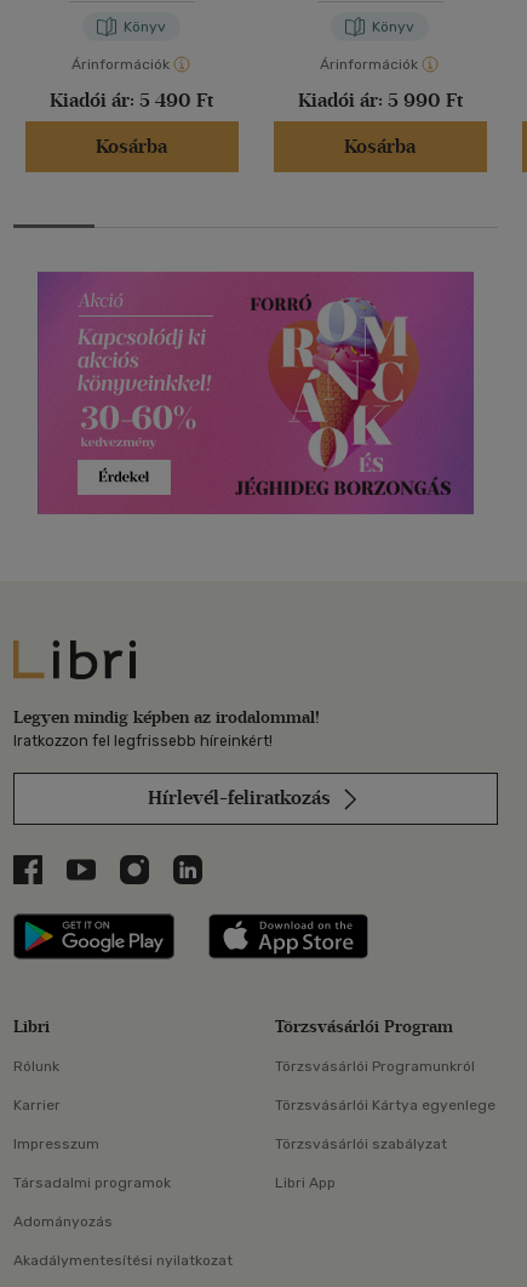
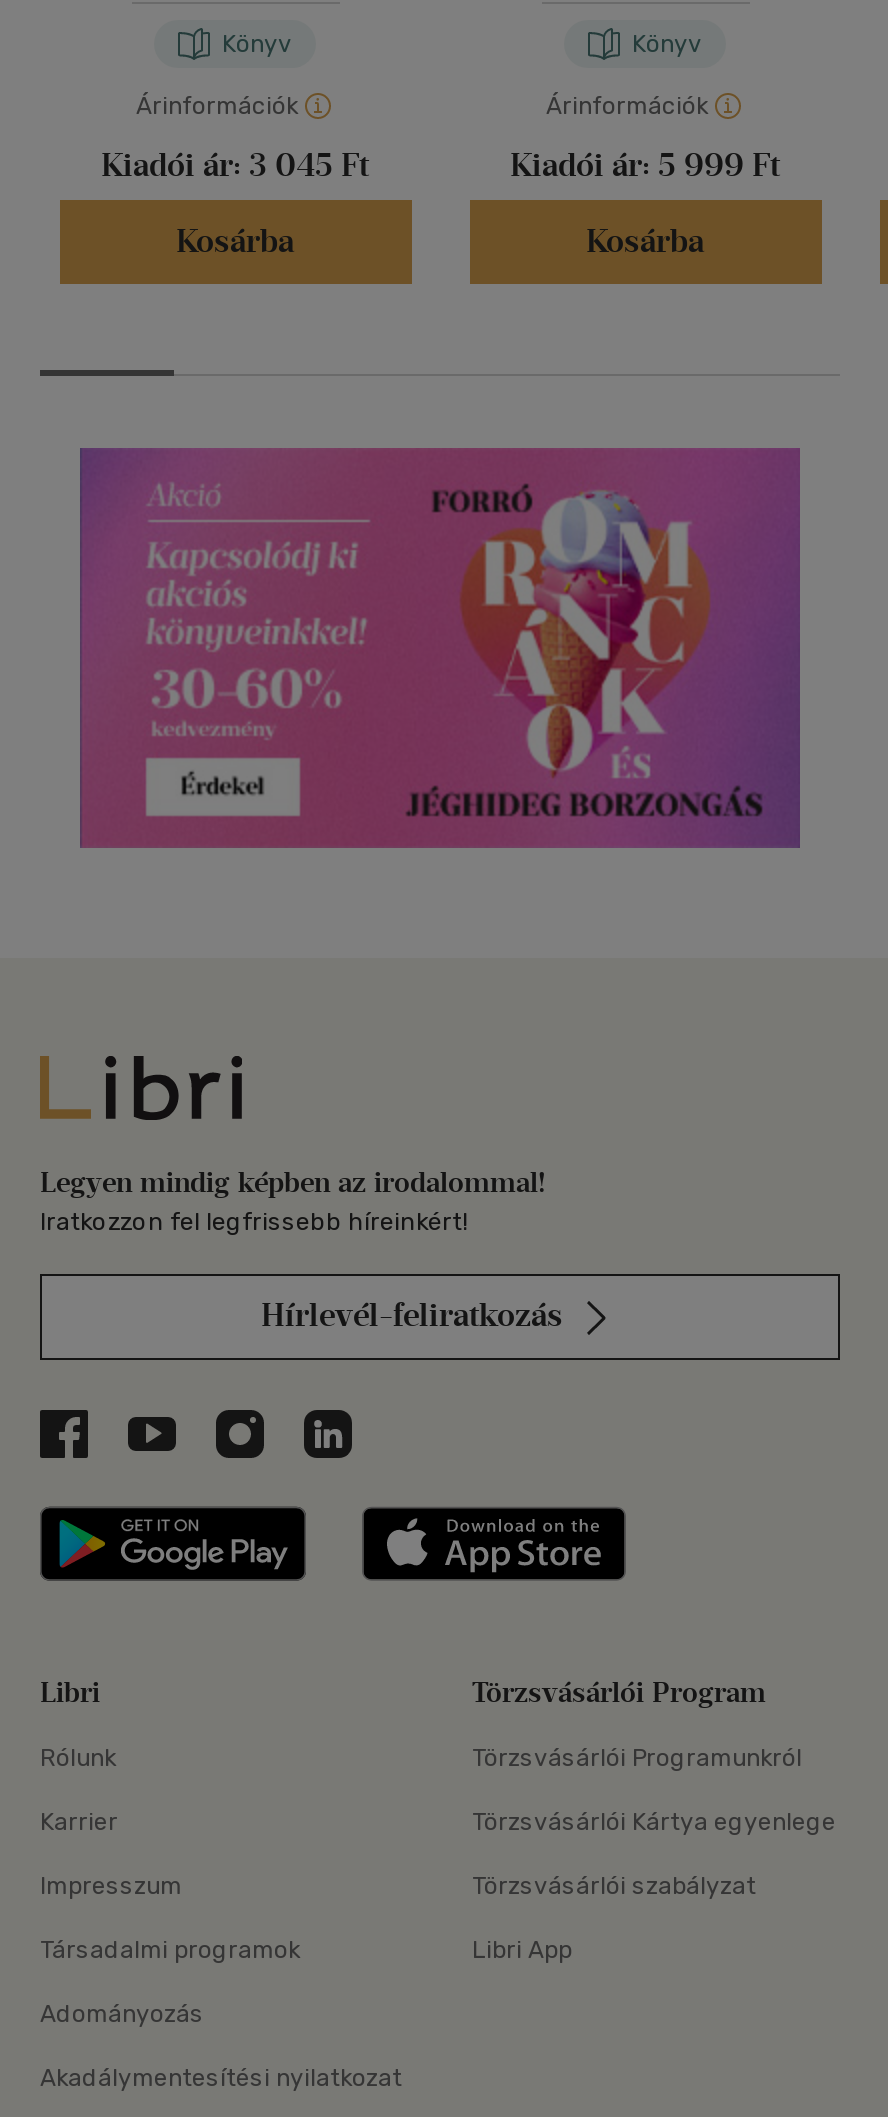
[50,89,213,112] Kiadói ár: 5 490 Ft -> [101,147,369,185] Kiadói ár: 3 045 Ft
[297,89,462,112] Kiadói ár: 5 990 Ft -> [510,147,780,185] Kiadói ár: 5 999 Ft

